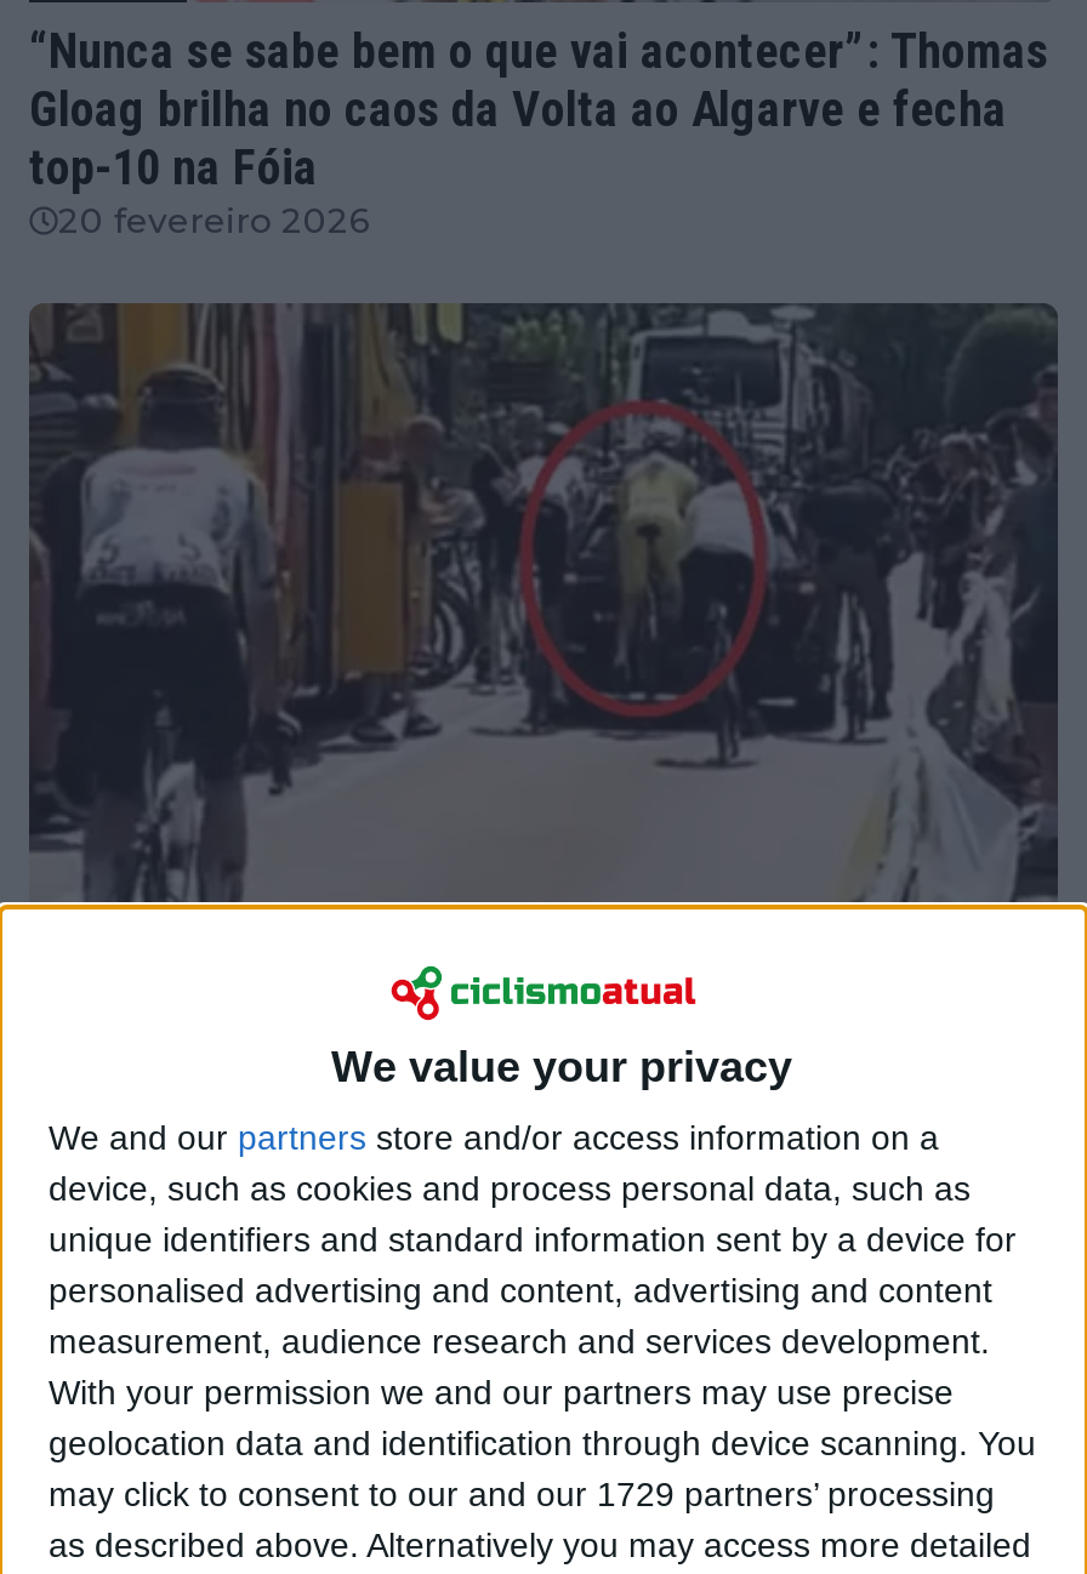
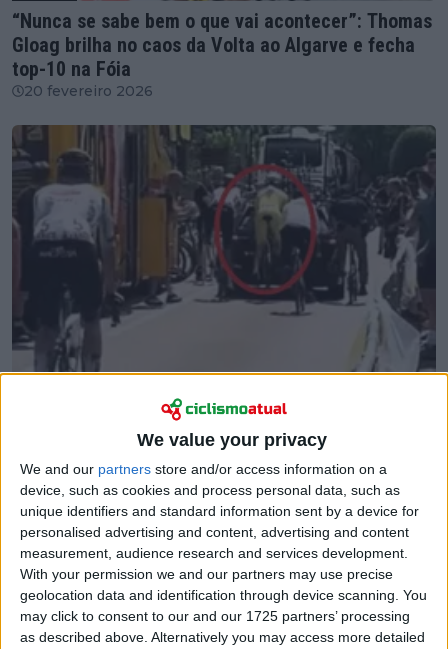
[49,1475,995,1514] may click to consent to our and our 1729 partners’ processing -> [20,608,410,624] may click to consent to our and our 1725 partners’ processing

